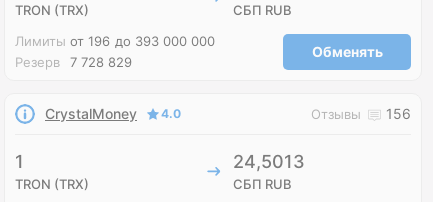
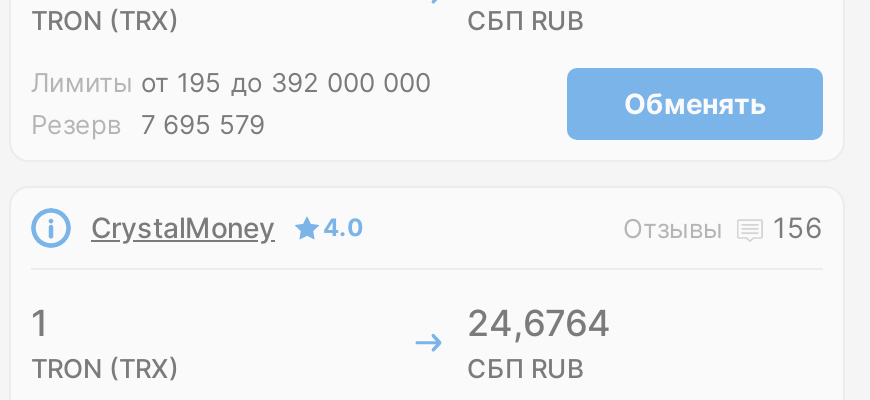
[15,33,215,49] Лимиты от 196 до 393 000 000 -> [31,67,431,99] Лимиты от 195 до 392 000 000
[15,54,132,70] Резерв 7 728 829 -> [31,109,265,141] Резерв 7 695 579
[233,151,305,172] 24,5013 -> [467,303,611,345] 24,6764

